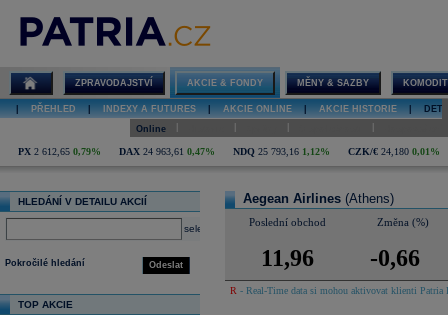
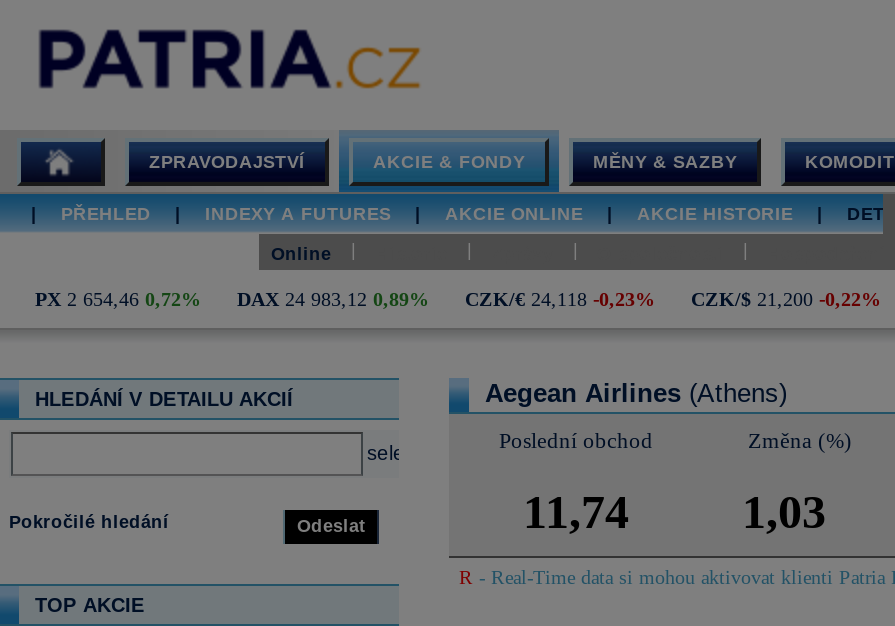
[18,146,440,157] PX 2 612,65 0,79% | DAX 24 963,61 0,47% | NDQ 25 793,16 1,12% | CZK/€ 24,180 0,01% -> [35,288,881,310] PX 2 654,46 0,72% | DAX 24 983,12 0,89% | CZK/€ 24,118 -0,23% | CZK/$ 21,200 -0,22%
[260,245,313,271] 11,96 -> [523,486,629,538] 11,74
[369,245,419,271] -0,66 -> [742,486,826,538] 1,03

